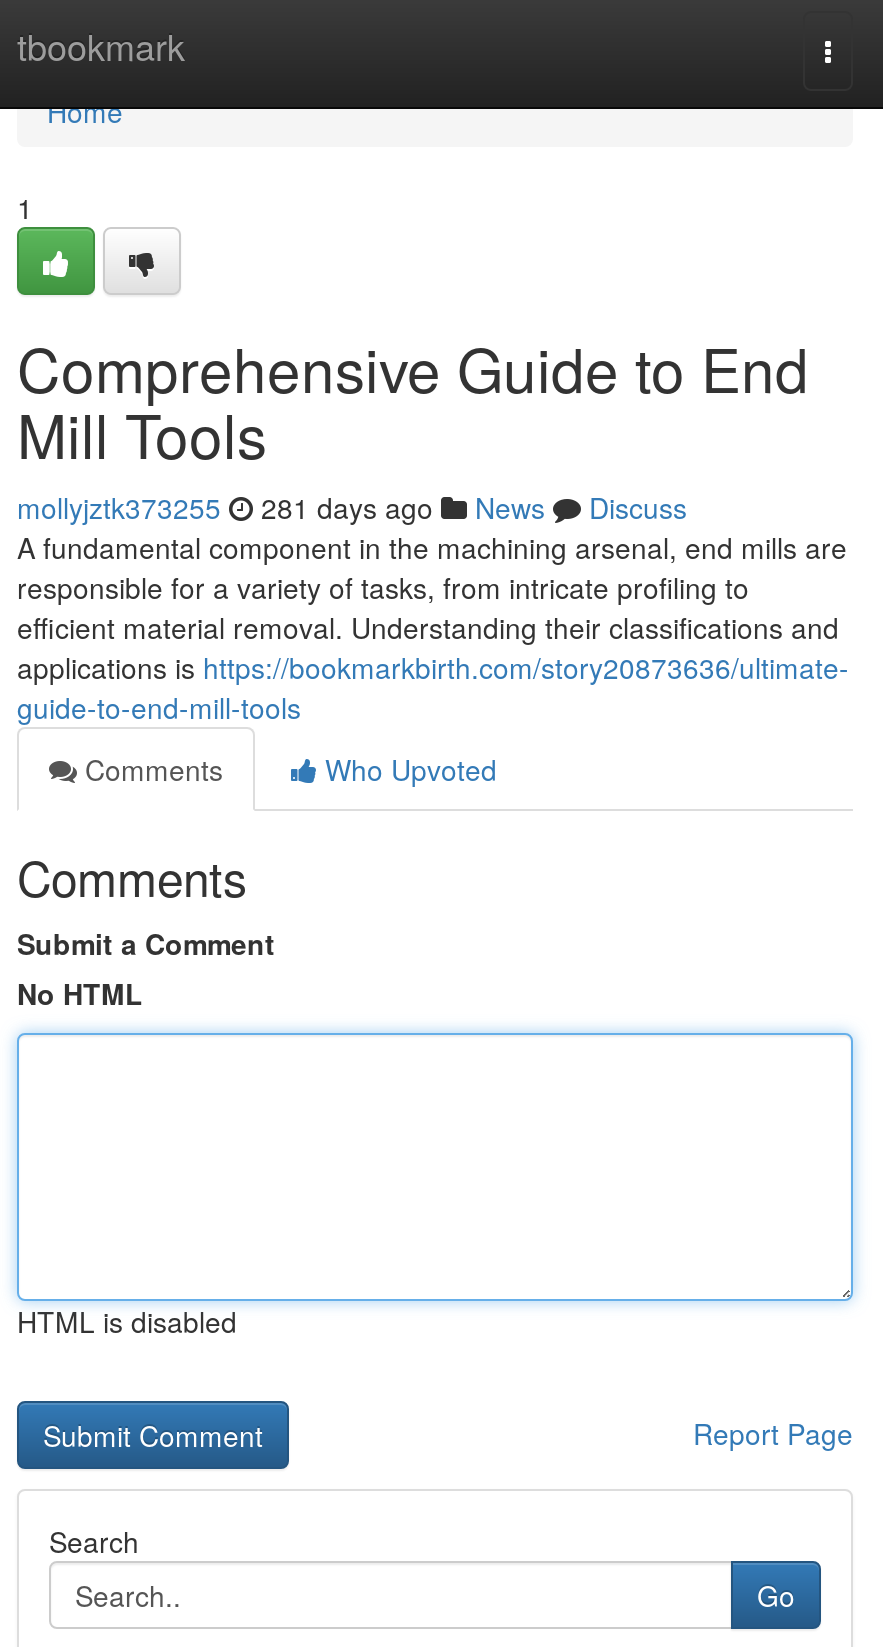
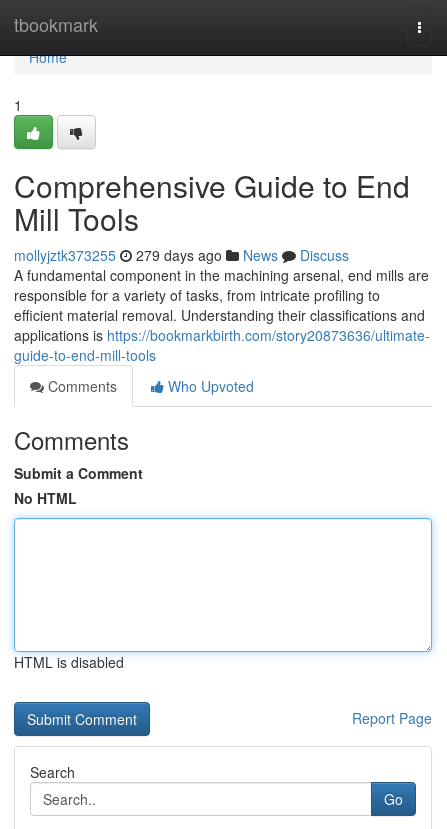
[17,487,687,527] mollyjztk373255 281 days ago News Discuss -> [14,245,349,265] mollyjztk373255 279 days ago News Discuss

